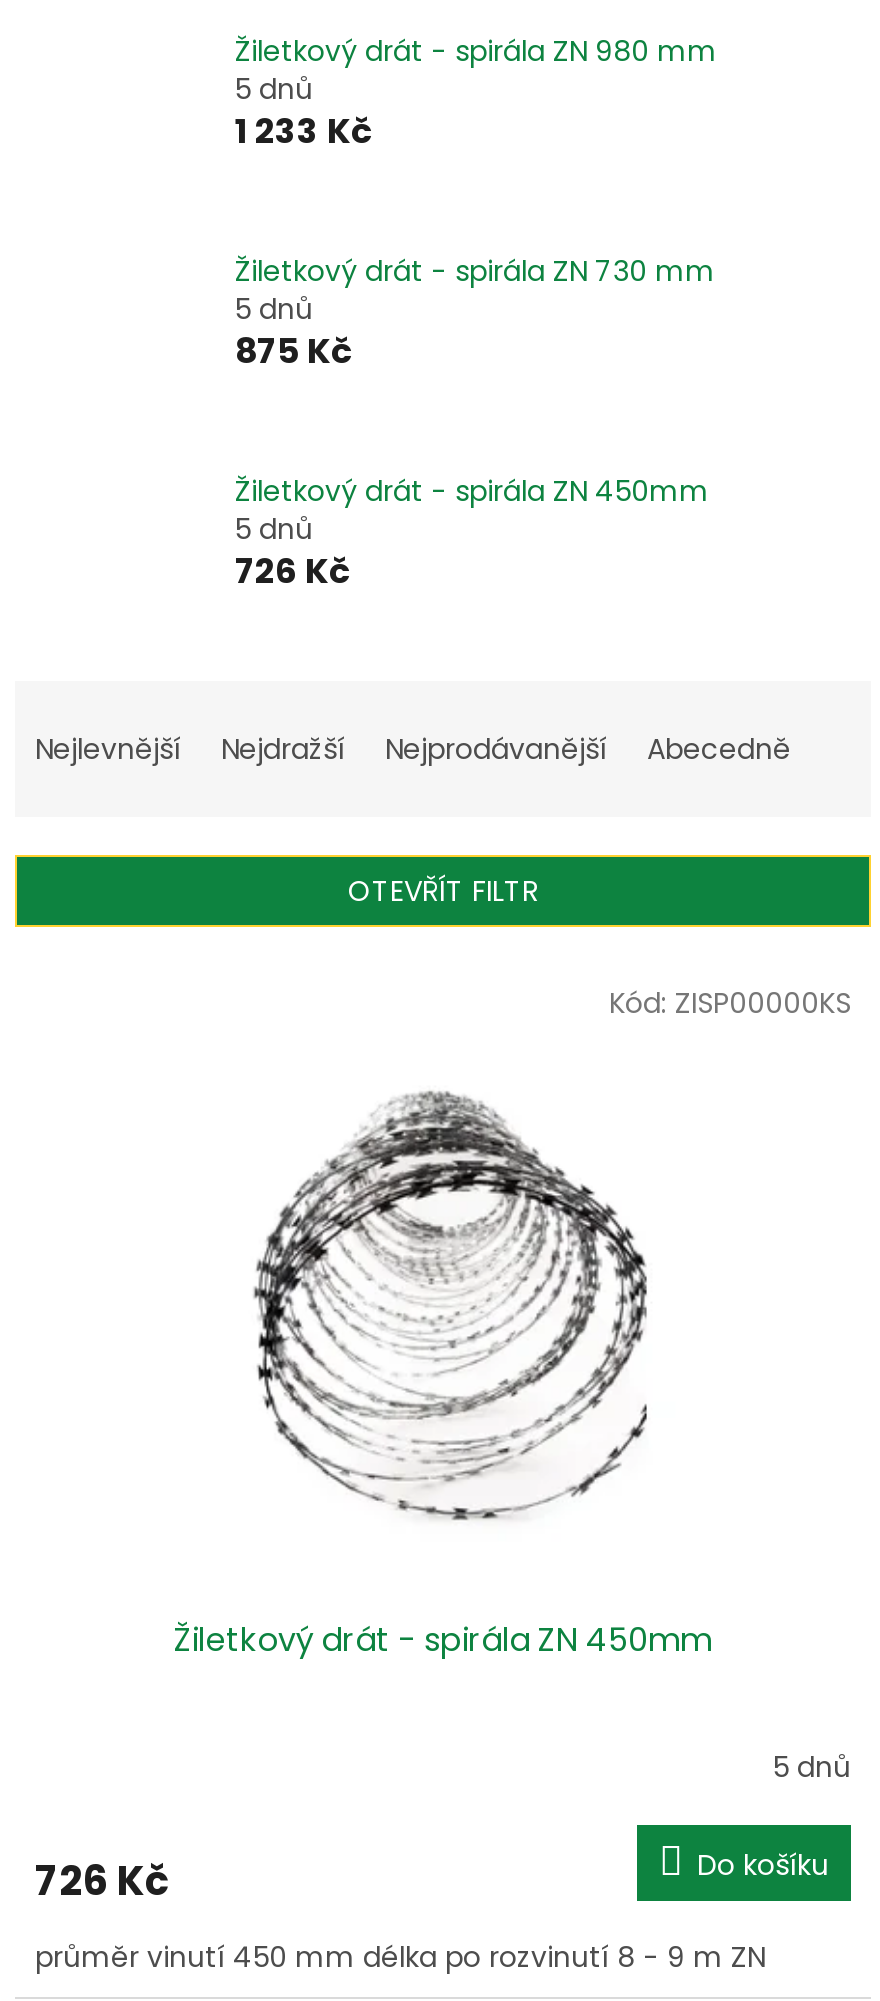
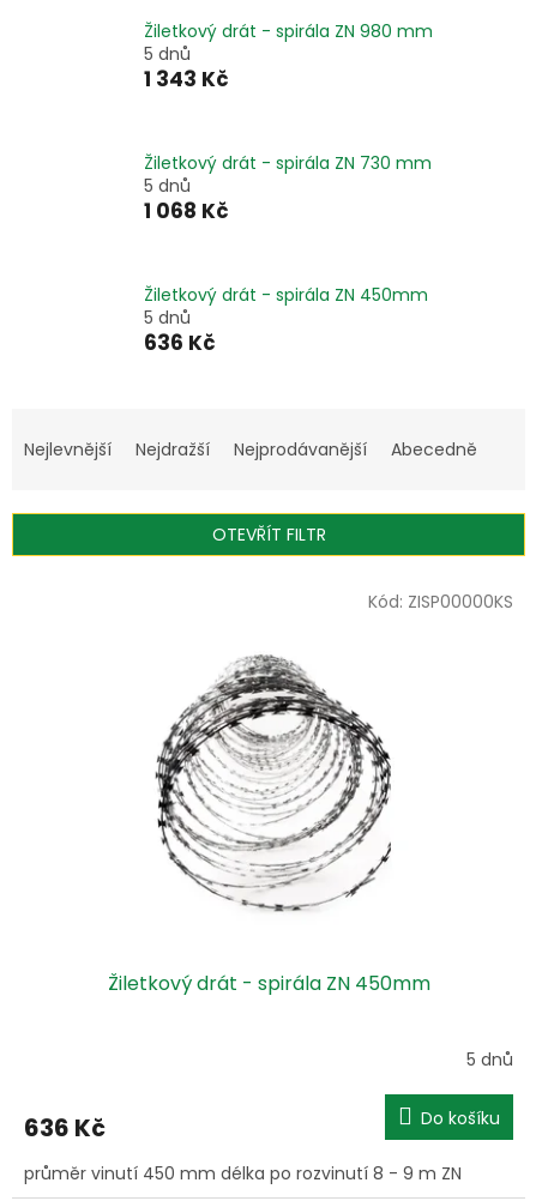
[235,107,373,155] 1 233 Kč -> [144,65,229,93] 1 343 Kč
[235,327,353,375] 875 Kč -> [144,196,229,225] 1 068 Kč
[235,547,351,595] 726 Kč -> [144,328,216,357] 636 Kč
[35,1853,169,1909] 726 Kč -> [24,1111,106,1145] 636 Kč

